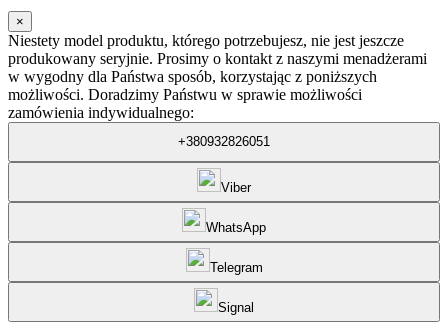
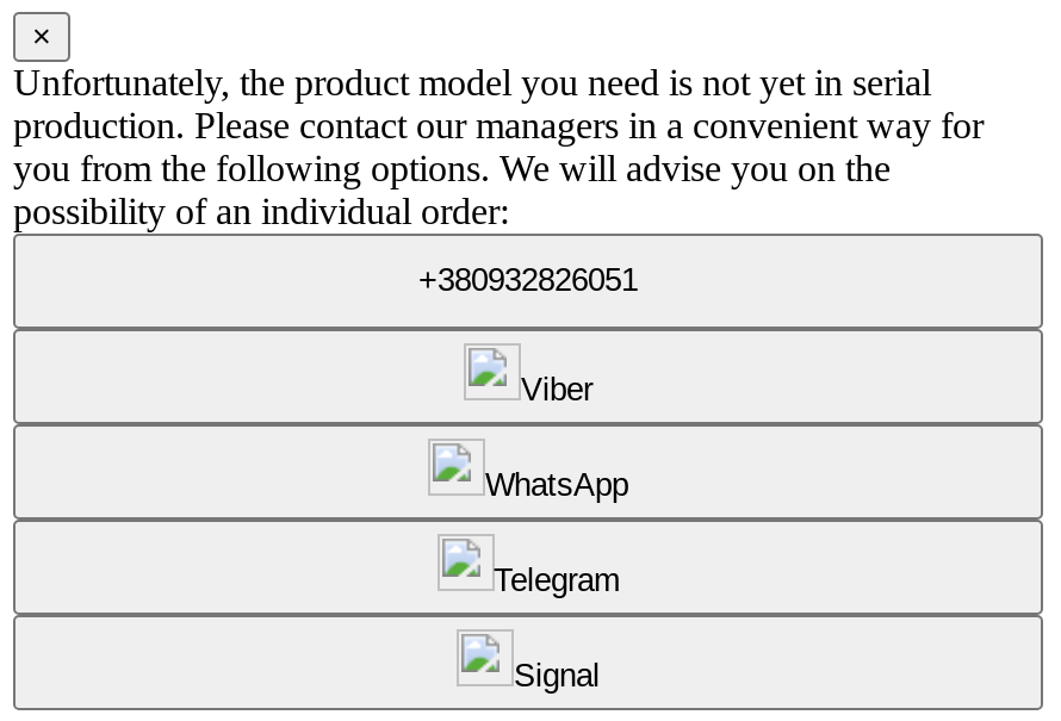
[8,32,427,121] Niestety model produktu, którego potrzebujesz, nie jest jeszcze | produkowany seryjnie. Prosimy o kontakt z naszymi menadżerami | w wygodny dla Państwa sposób, korzystając z poniższych | możliwości. Doradzimy Państwu w sprawie możliwości | zamówienia indywidualnego: -> [13,61,984,230] Unfortunately, the product model you need is not yet in serial | production. Please contact our managers in a convenient way for | you from the following options. We will advise you on the | possibility of an individual order:

